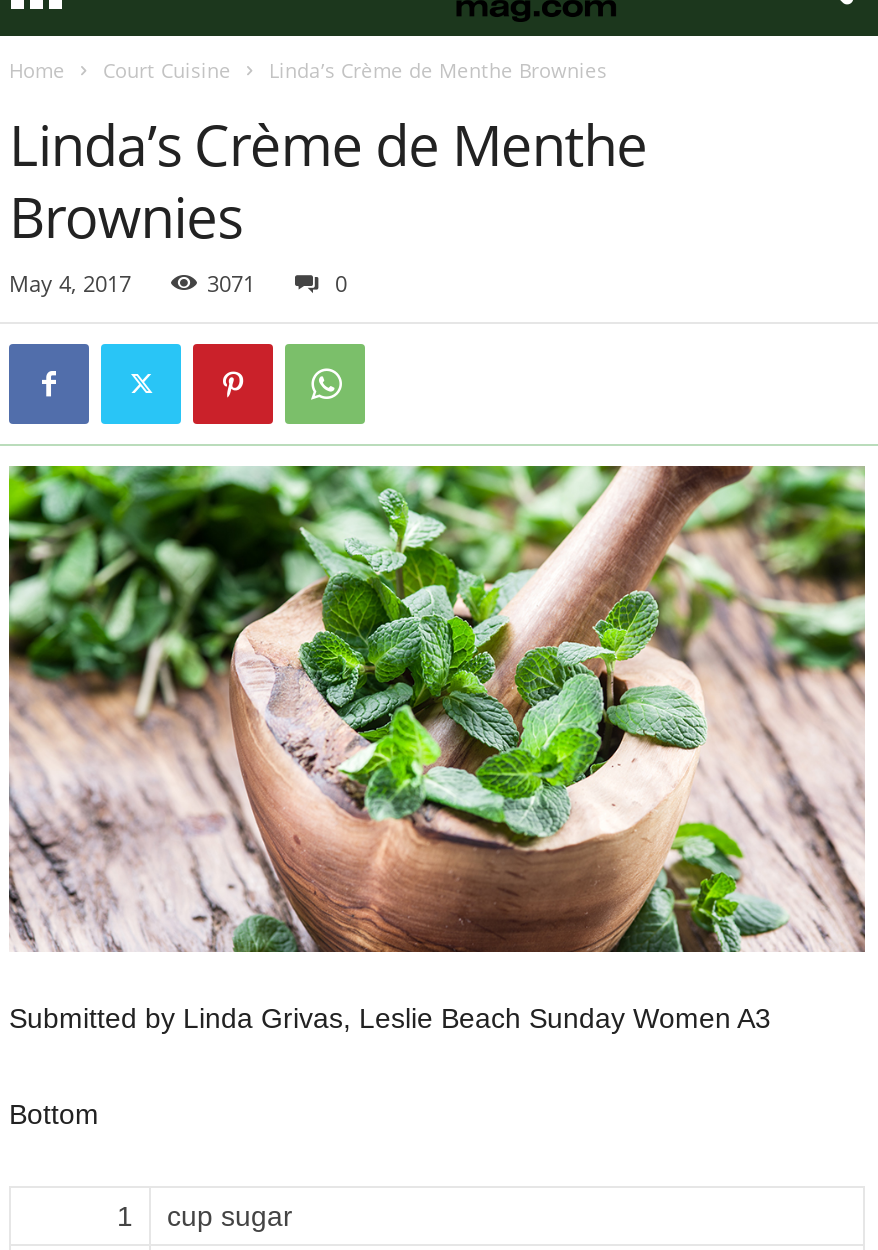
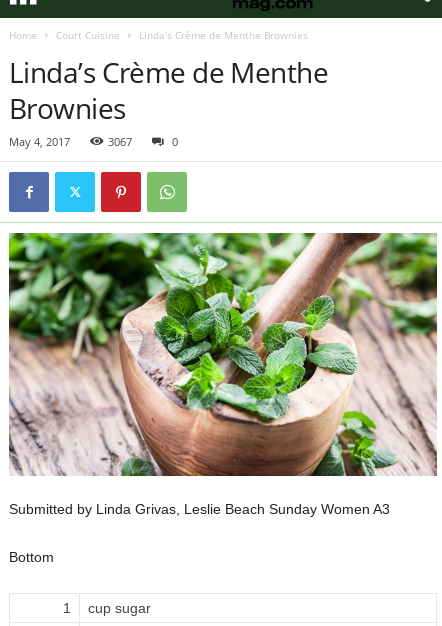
[207,268,255,298] 3071 -> [108,134,132,149] 3067

